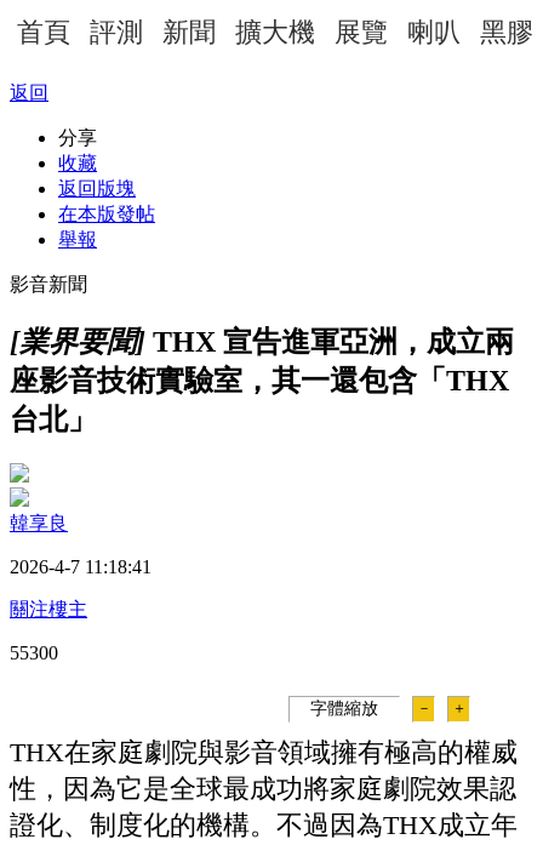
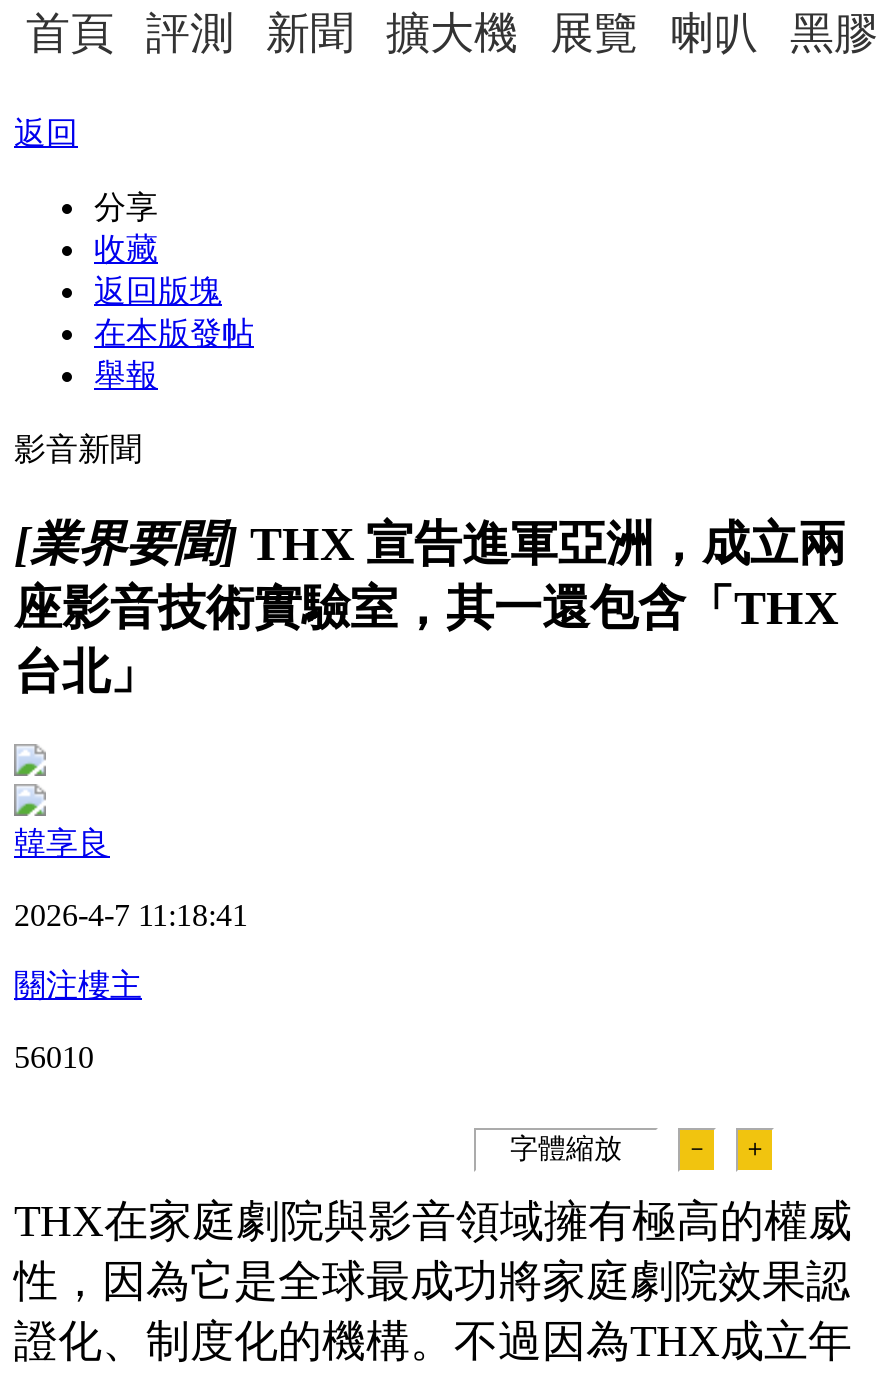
[10,642,58,663] 5530 0 -> [14,1040,94,1074] 5601 0

